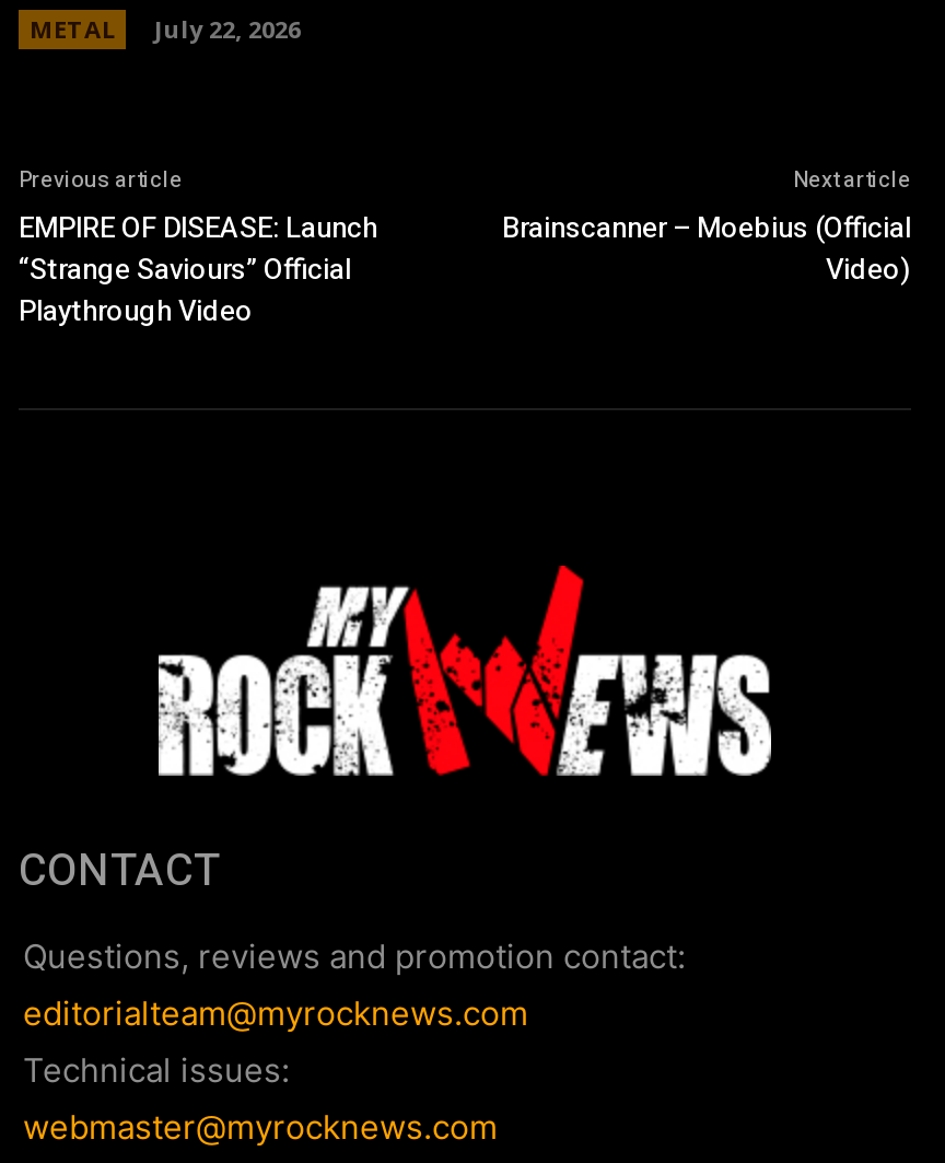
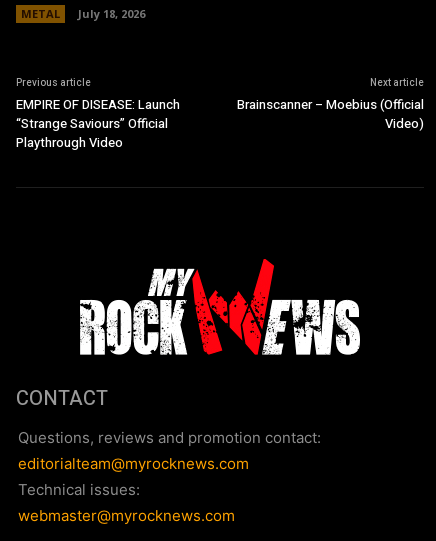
[30,11,301,44] METAL July 22, 2026 -> [21,6,145,21] METAL July 18, 2026

